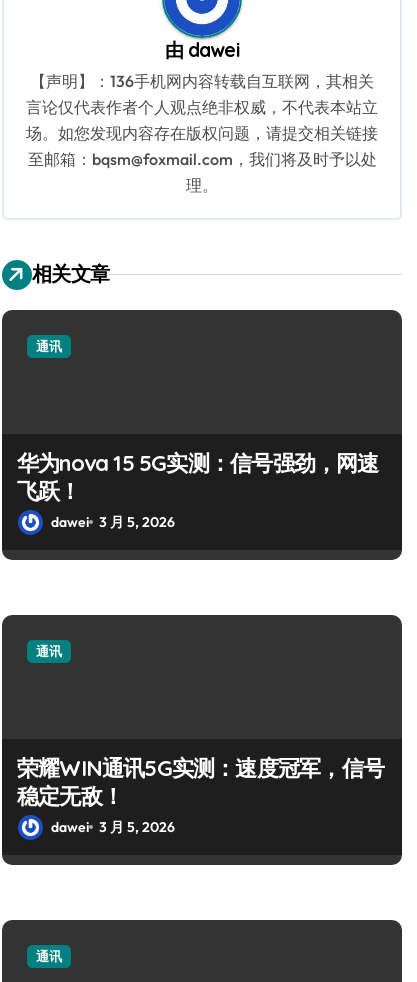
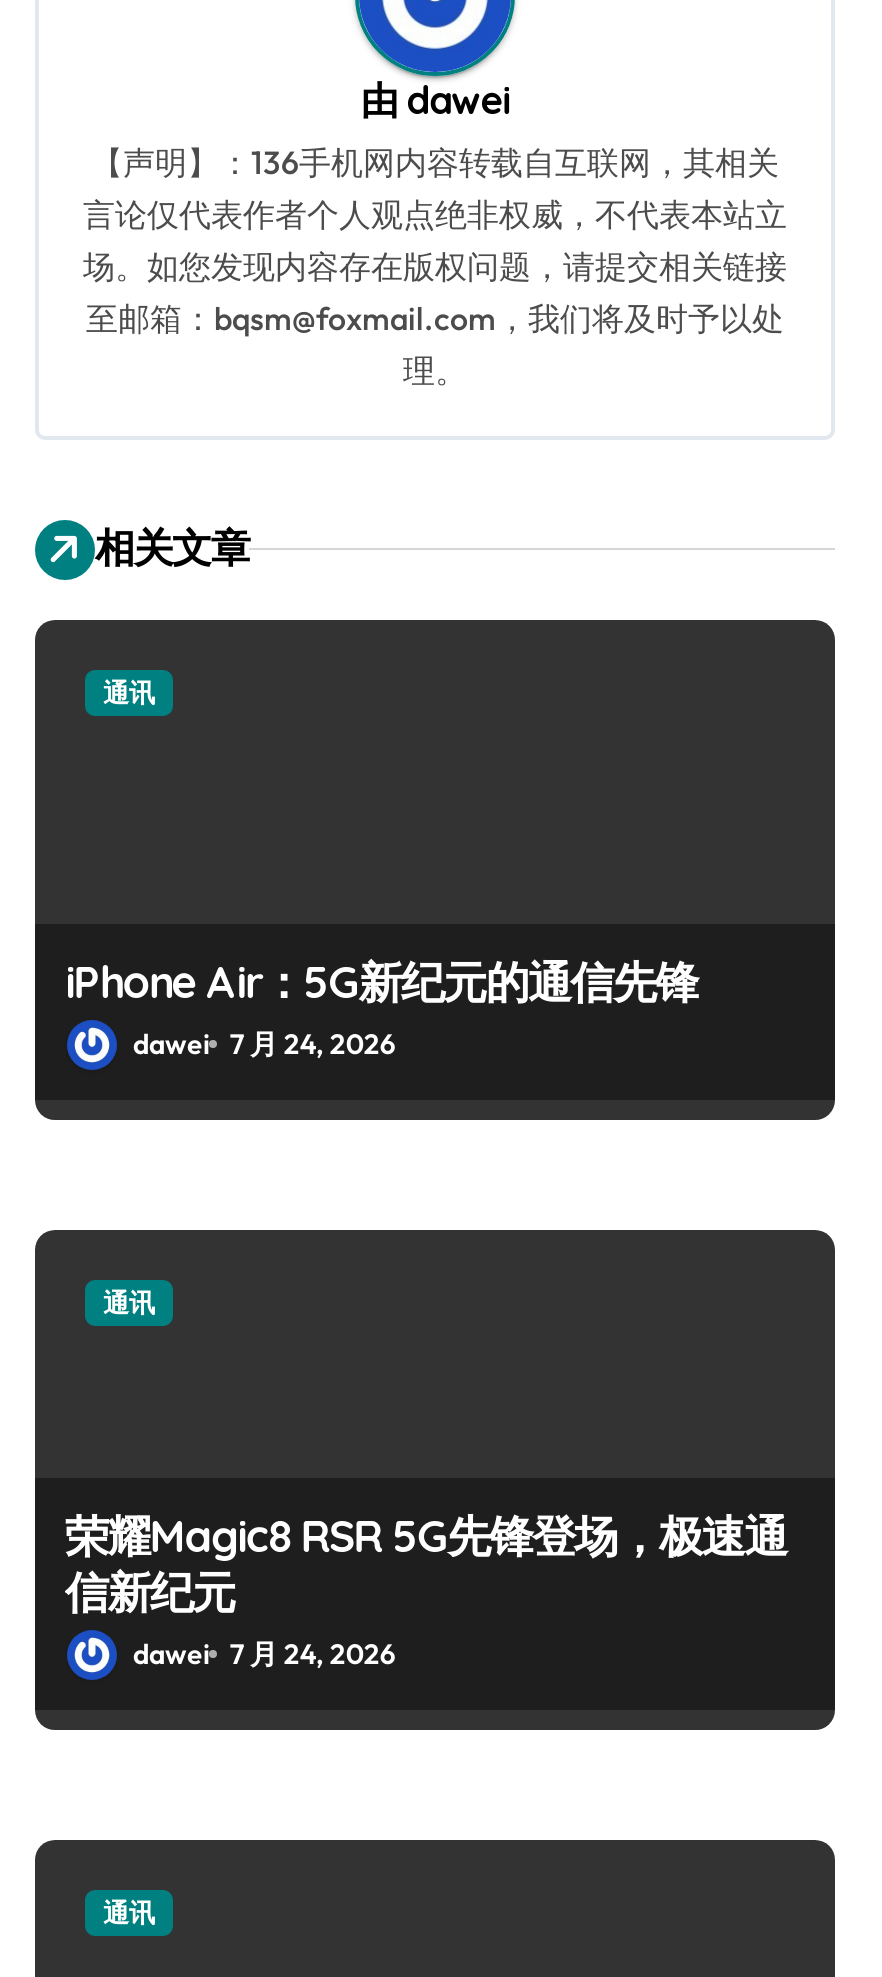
[17,449,379,531] 华为nova 15 5G实测：信号强劲，网速 | 飞跃！ | dawei 3 月 5, 2026 -> [65,954,698,1062] iPhone Air：5G新纪元的通信先锋 | dawei 7 月 24, 2026
[17,754,384,836] 荣耀WIN通讯5G实测：速度冠军，信号 | 稳定无敌！ | dawei 3 月 5, 2026 -> [65,1508,787,1672] 荣耀Magic8 RSR 5G先锋登场，极速通 | 信新纪元 | dawei 7 月 24, 2026

